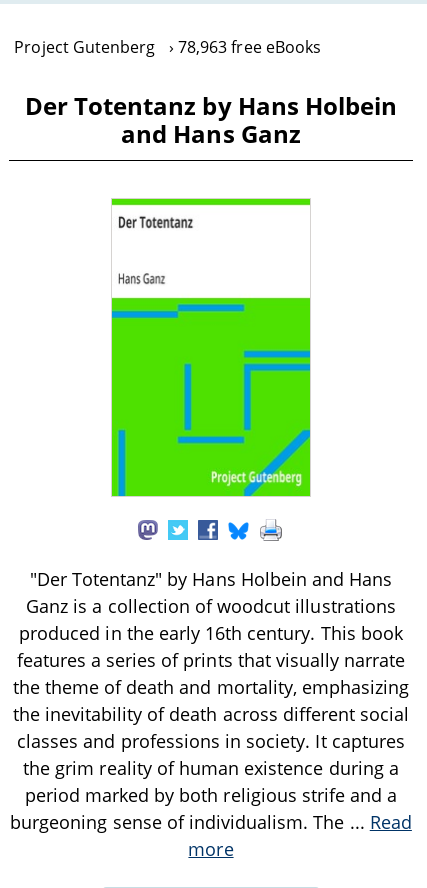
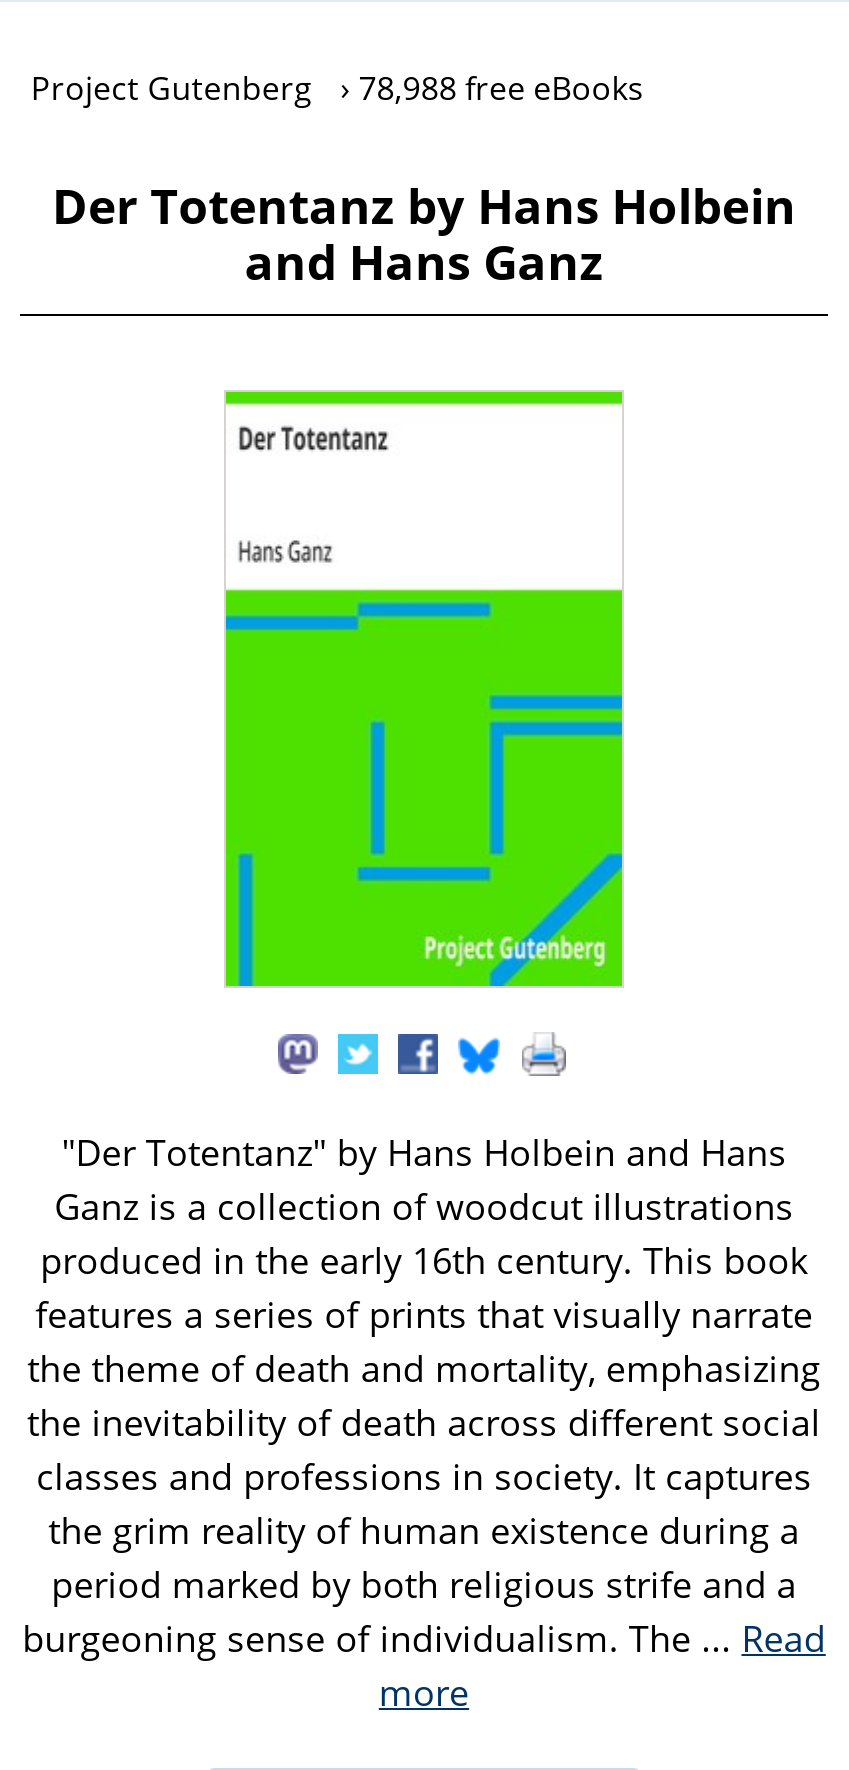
[14,36,321,58] Project Gutenberg 78,963 free eBooks -> [31,66,644,110] Project Gutenberg 78,988 free eBooks

